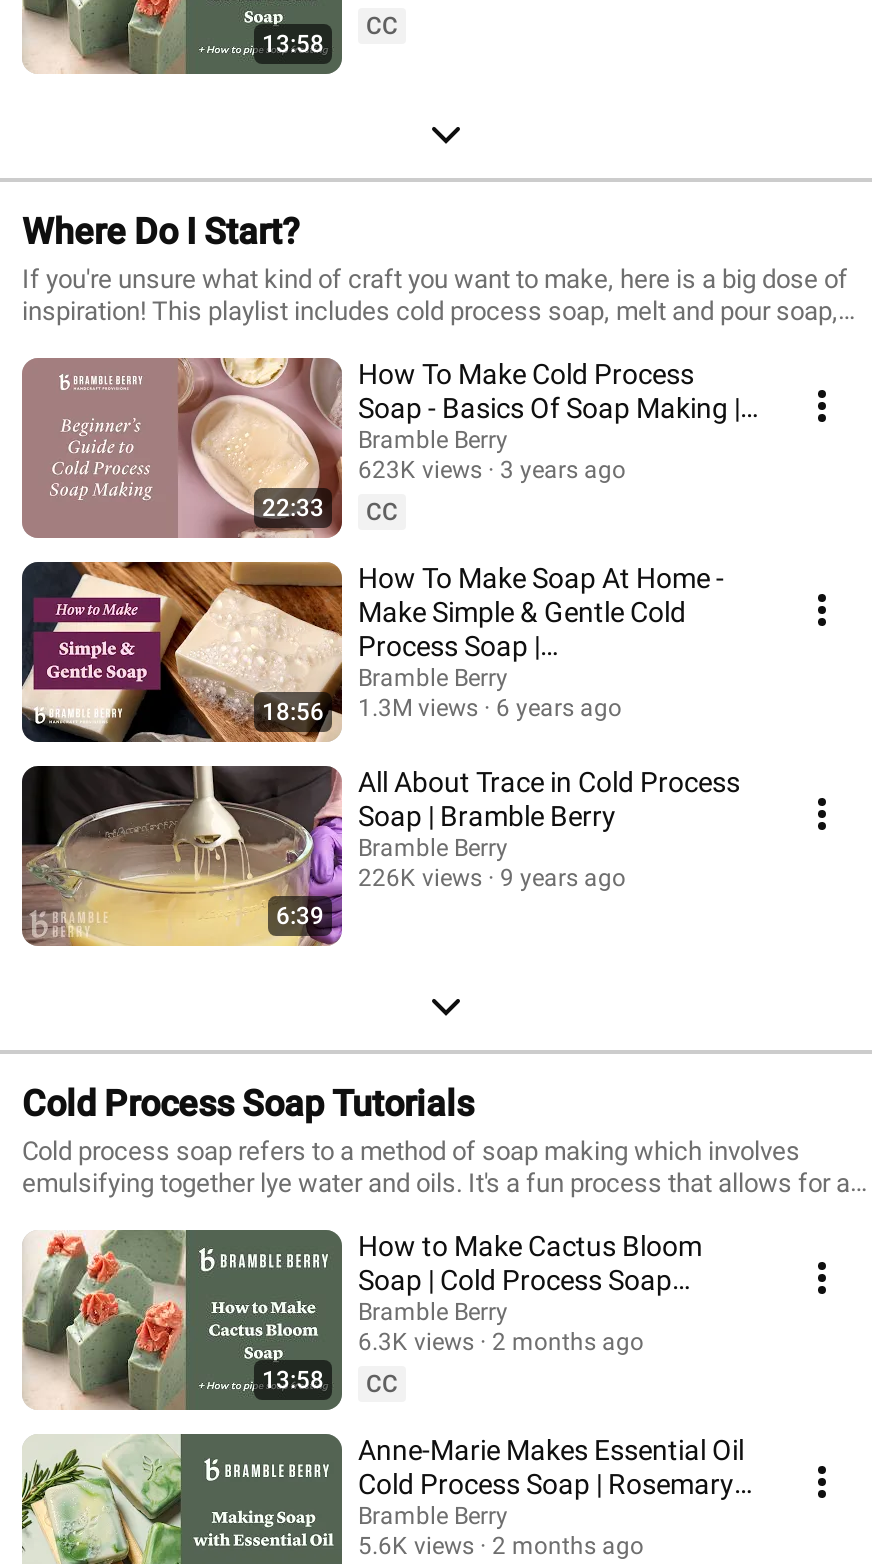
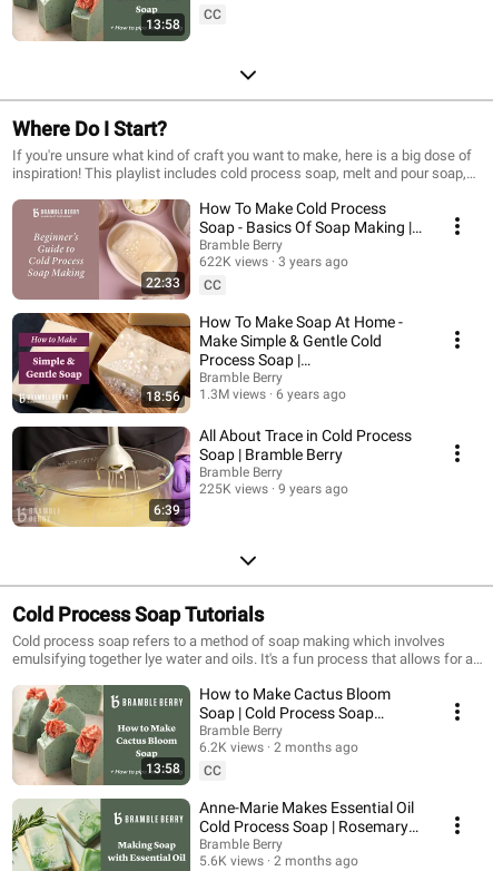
[358,455,626,483] 623K views 3 years ago -> [199,253,348,269] 622K views 3 years ago
[358,863,626,891] 226K views 9 years ago -> [199,481,348,496] 225K views 9 years ago
[358,1327,644,1355] 6.3K views 2 months ago -> [199,739,358,755] 6.2K views 2 months ago

